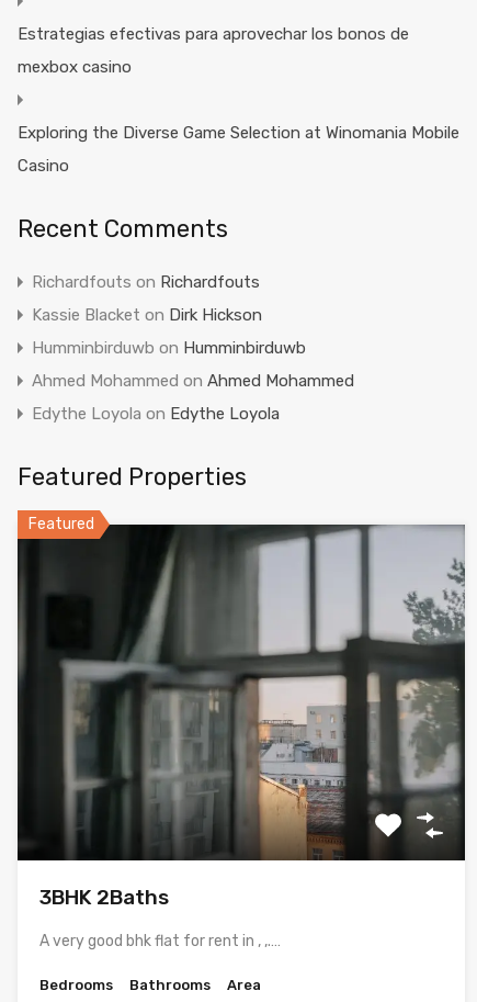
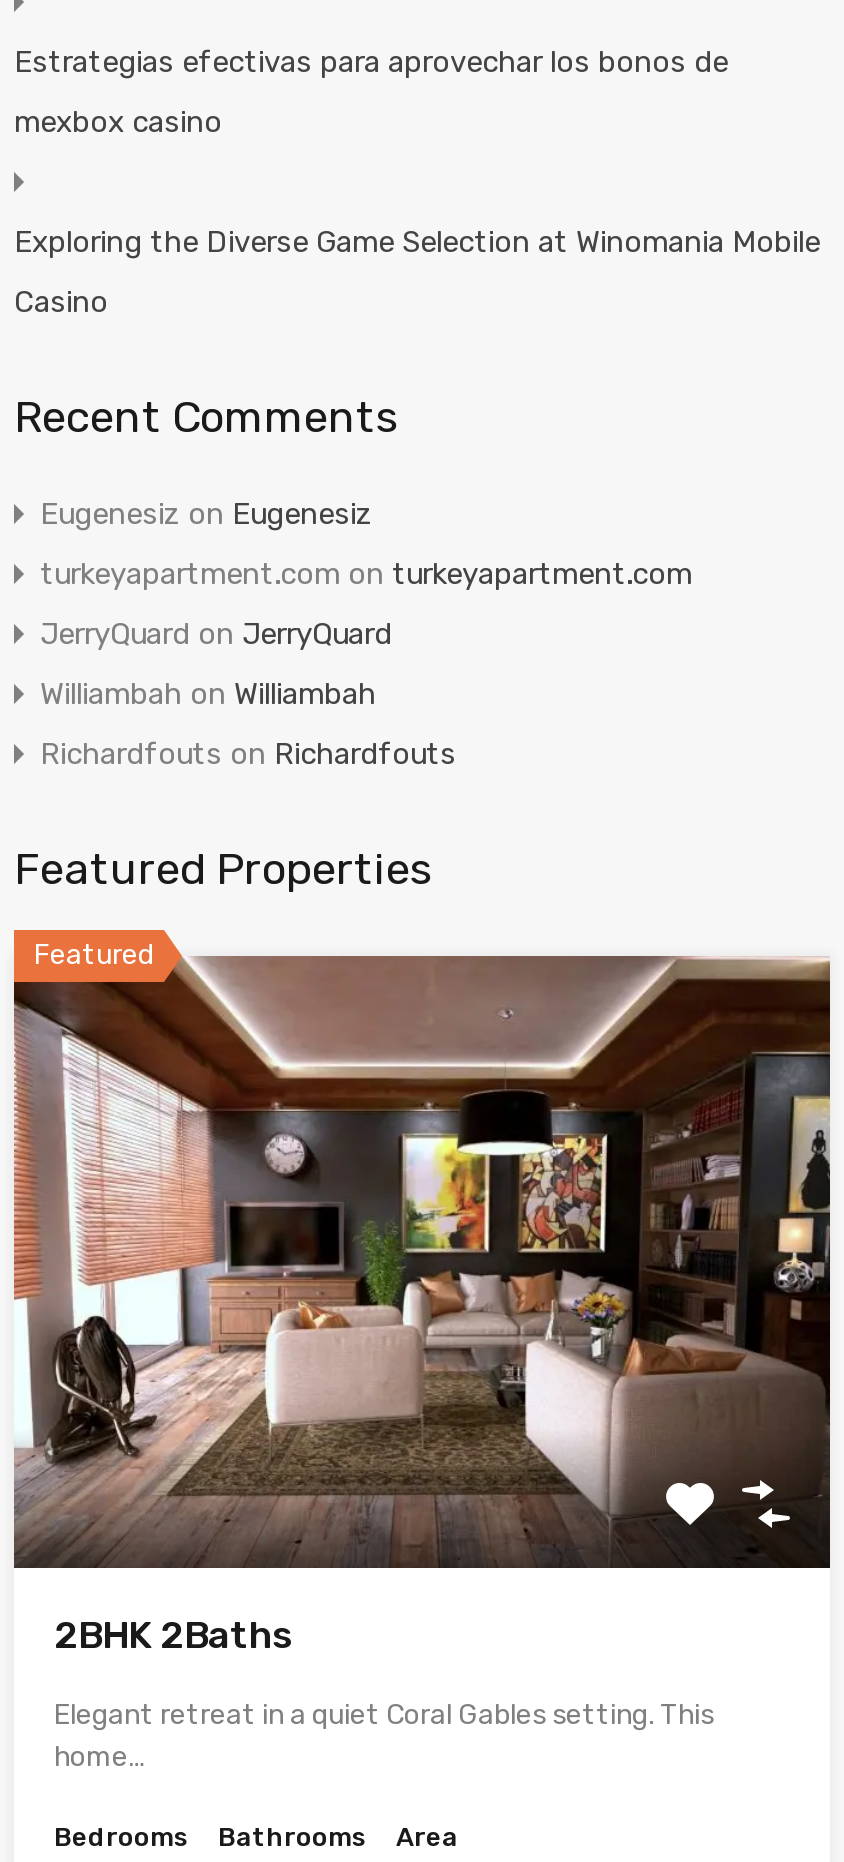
none -> [40,496,692,712] Eugenesiz on Eugenesiz | turkeyapartment.com on turkeyapartment.com | JerryQuard on JerryQuard | Williambah on Williambah
moved [32,272,260,292] -> [40,736,456,772]: Richardfouts on Richardfouts
[32,305,354,424] Kassie Blacket on Dirk Hickson | Humminbirduwb on Humminbirduwb | Ahmed Mohammed on Ahmed Mohammed | Edythe Loyola on Edythe Loyola -> none
[16,523,465,910] [image] | 3BHK 2Baths -> [12,954,830,1658] [image] | 2BHK 2Baths
[39,932,281,951] A very good bhk flat for rent in , ,.… -> [54,1698,714,1774] Elegant retreat in a quiet Coral Gables setting. This | home…

